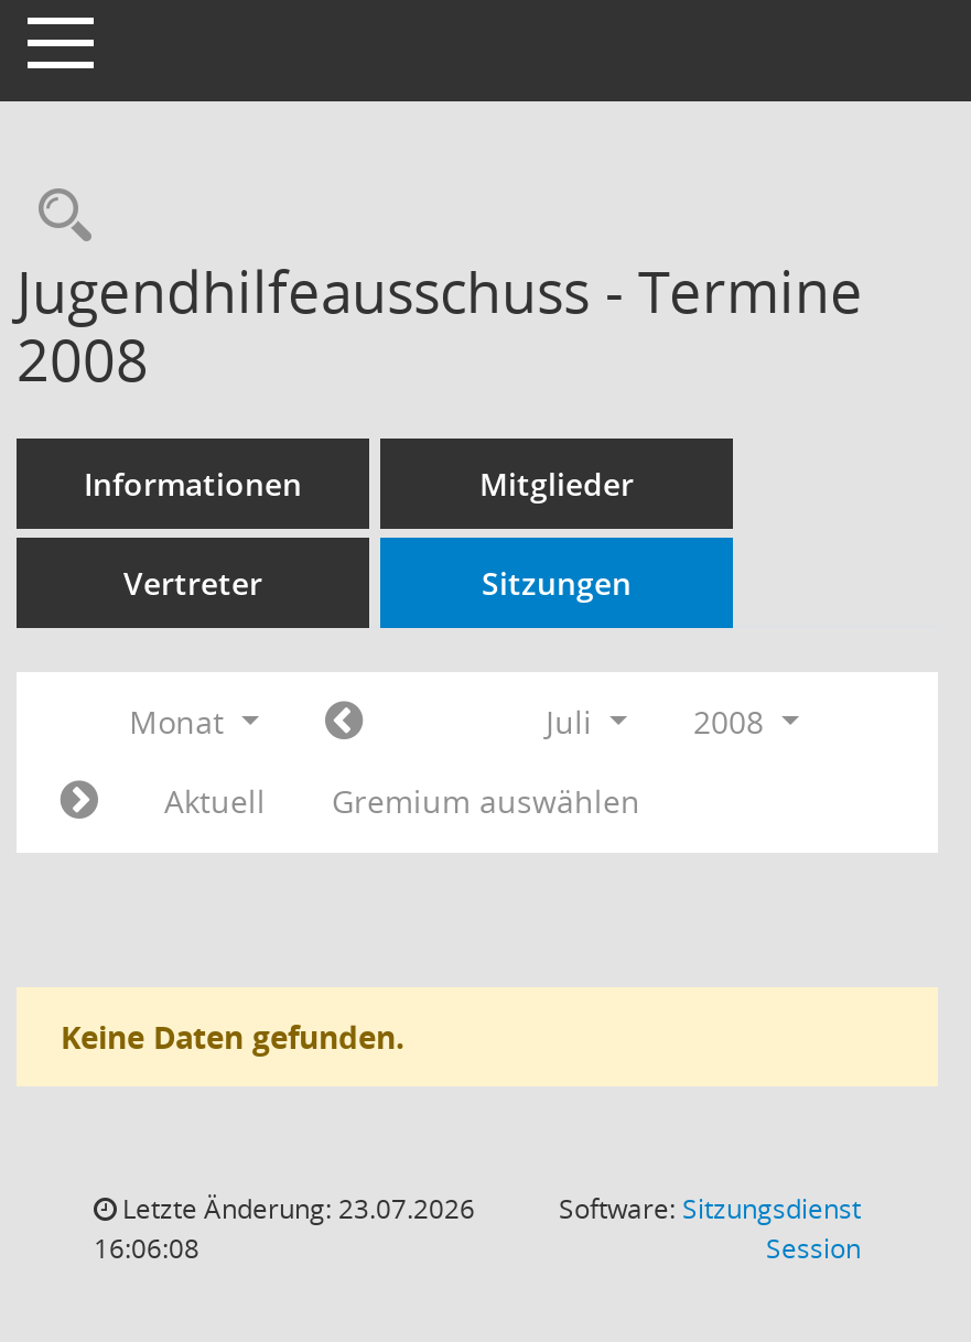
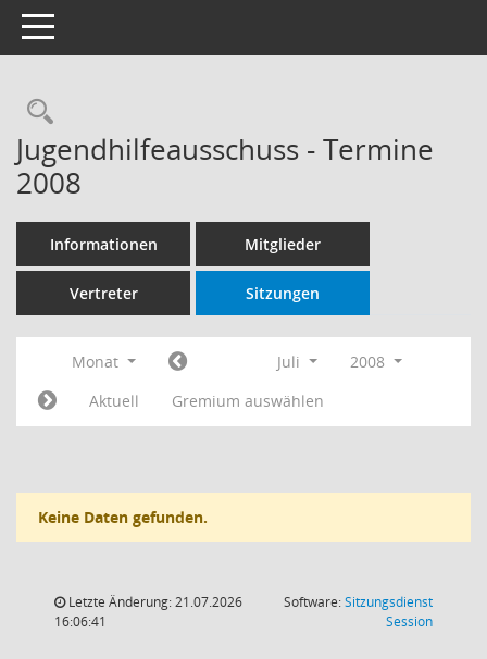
[116,1190,475,1227] Letzte Änderung: 23.07.2026 -> [65,593,242,611] Letzte Änderung: 21.07.2026
[94,1230,199,1267] 16:06:08 -> [54,612,107,631] 16:06:41

